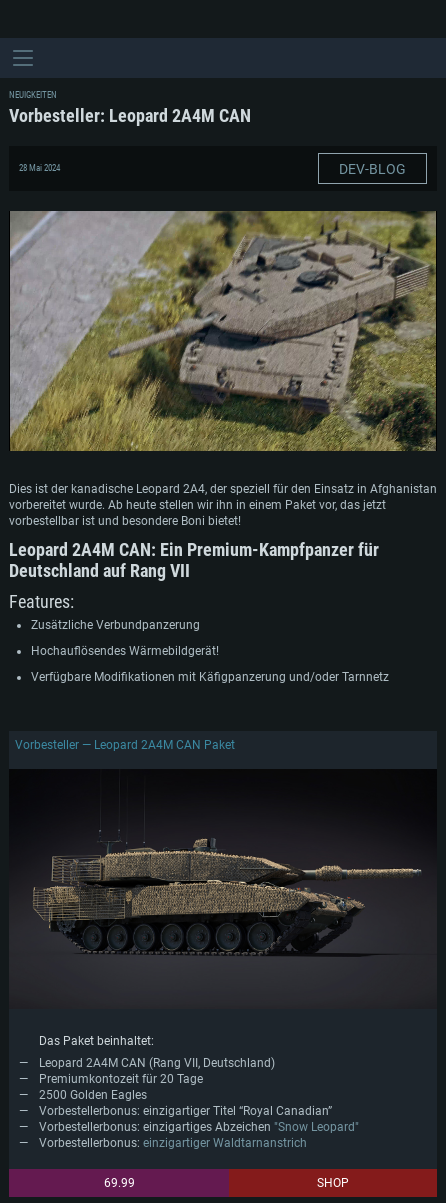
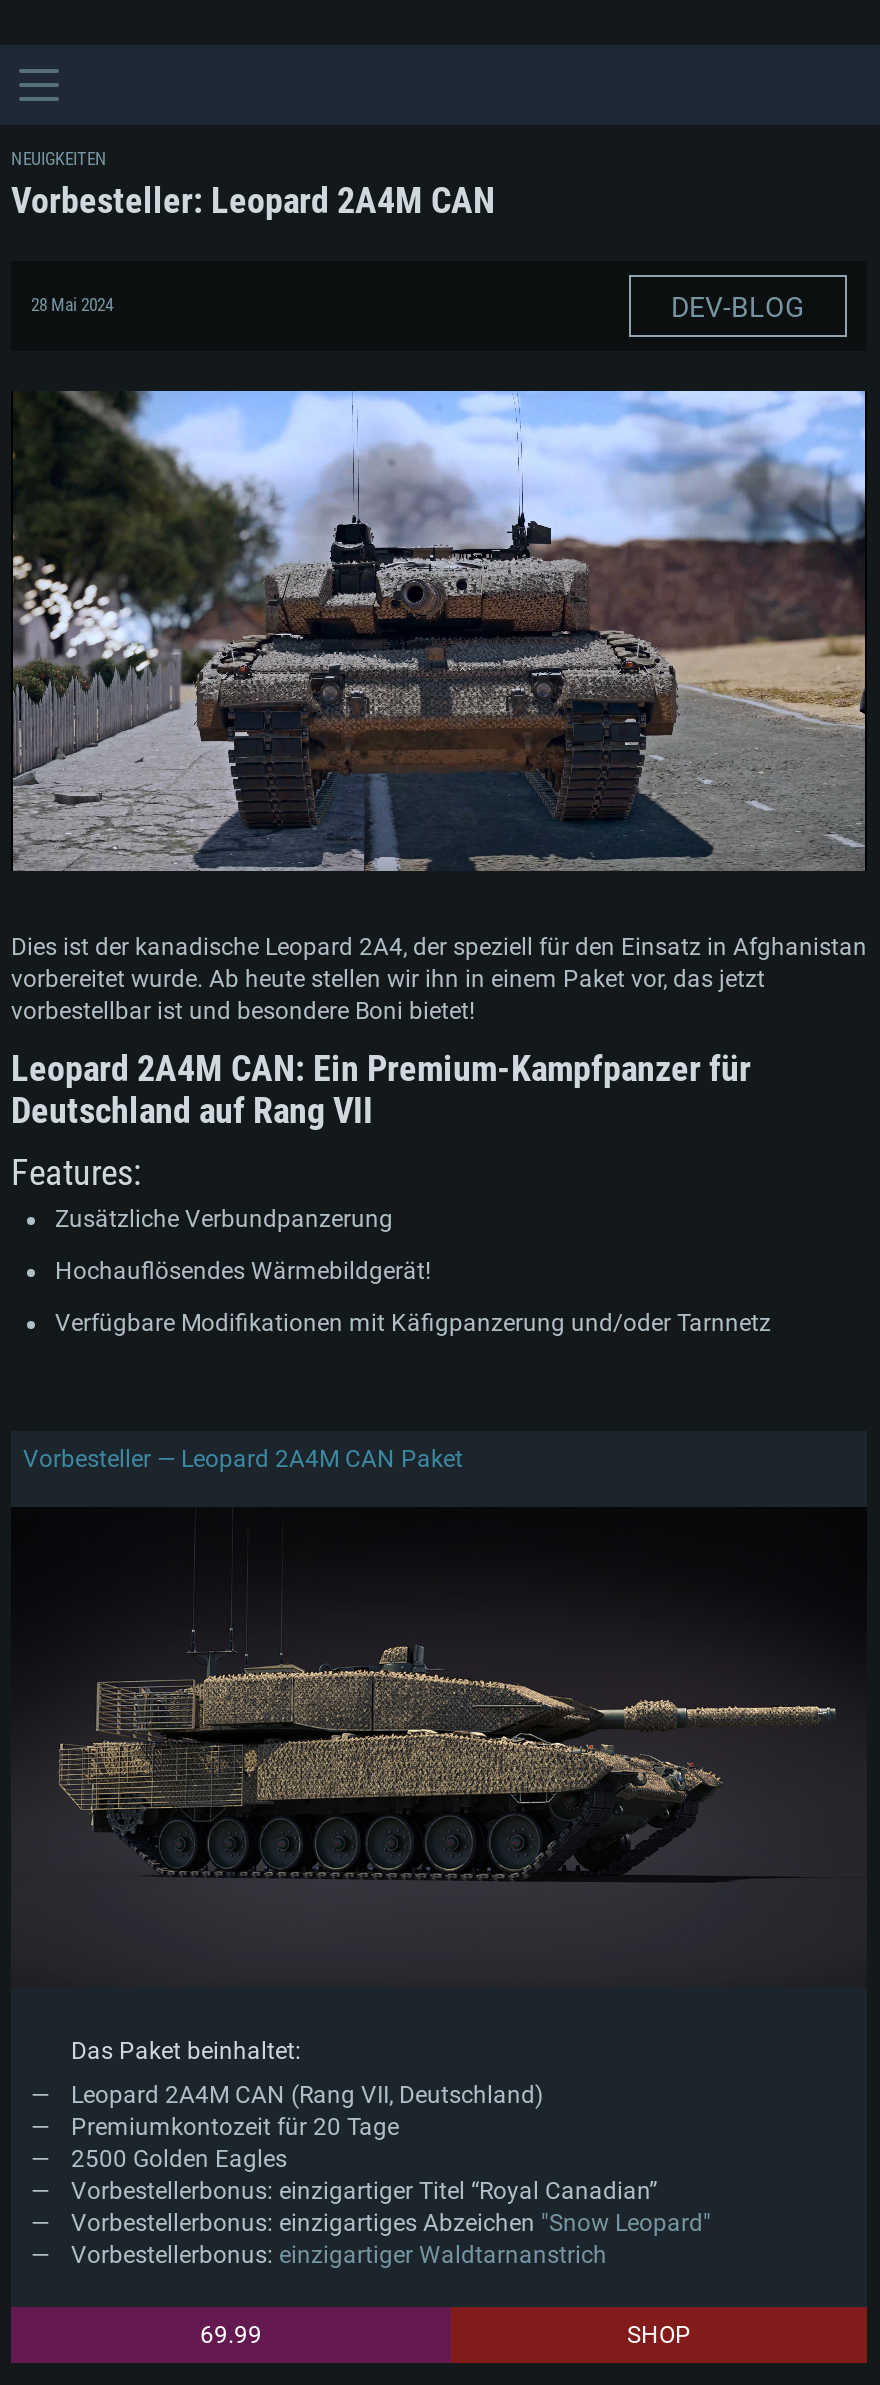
[9,210,437,452] [image] -> [13,389,867,873] [image]

